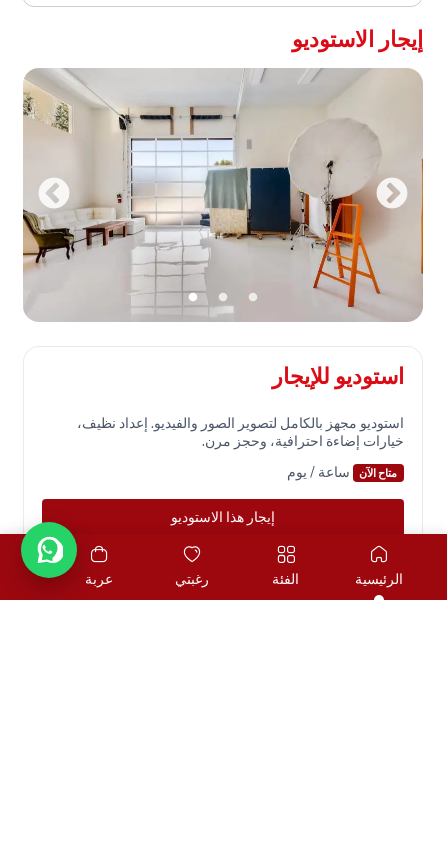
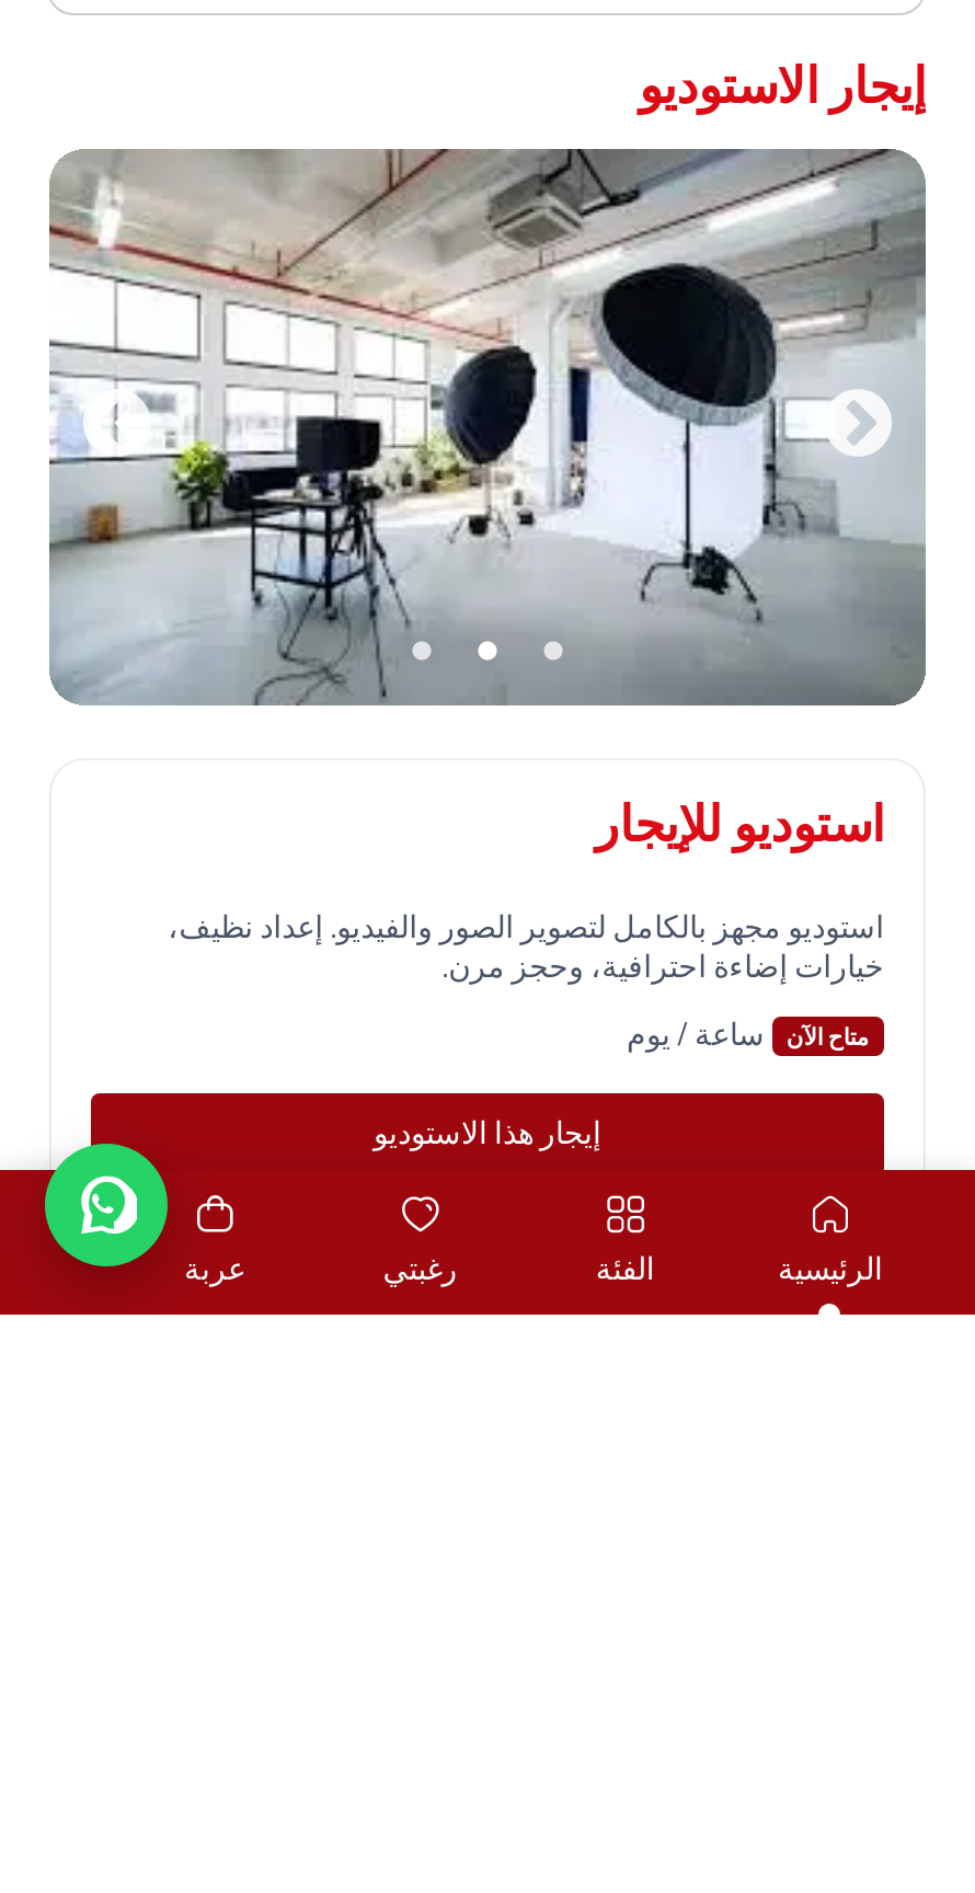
[22,69,424,321] [image] -> [47,149,928,705] [image]

